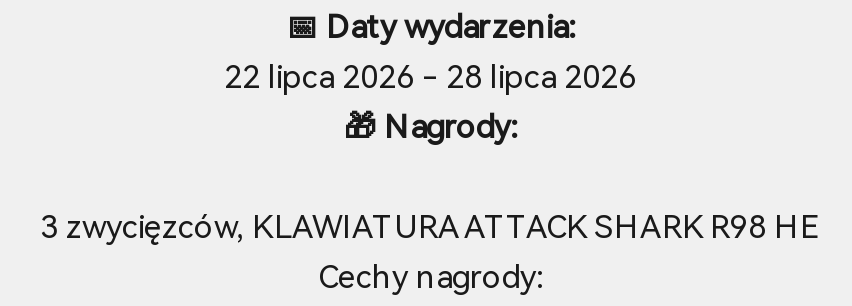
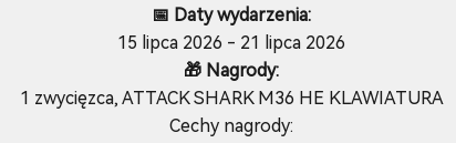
[224,57,636,95] 22 lipca 2026 - 28 lipca 2026 -> [117,32,345,53] 15 lipca 2026 - 21 lipca 2026
[40,207,820,245] 3 zwycięzców, KLAWIATURA ATTACK SHARK R98 HE -> [19,87,443,108] 1 zwycięzca, ATTACK SHARK M36 HE KLAWIATURA

